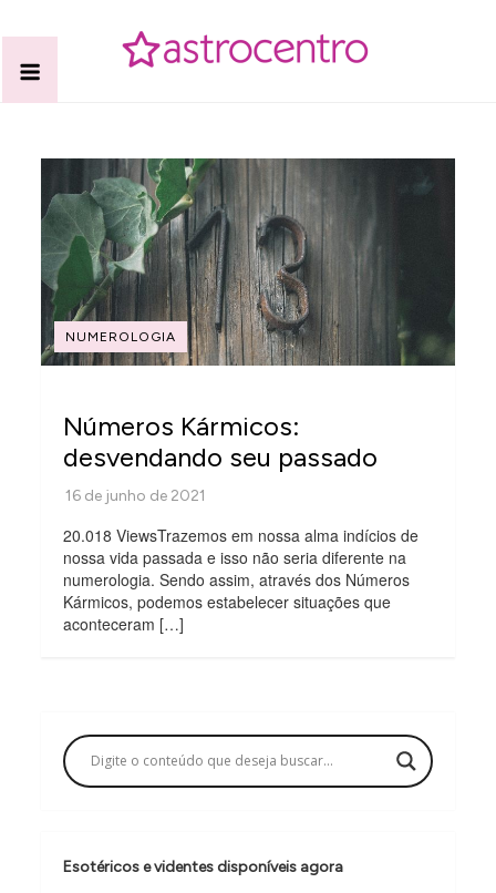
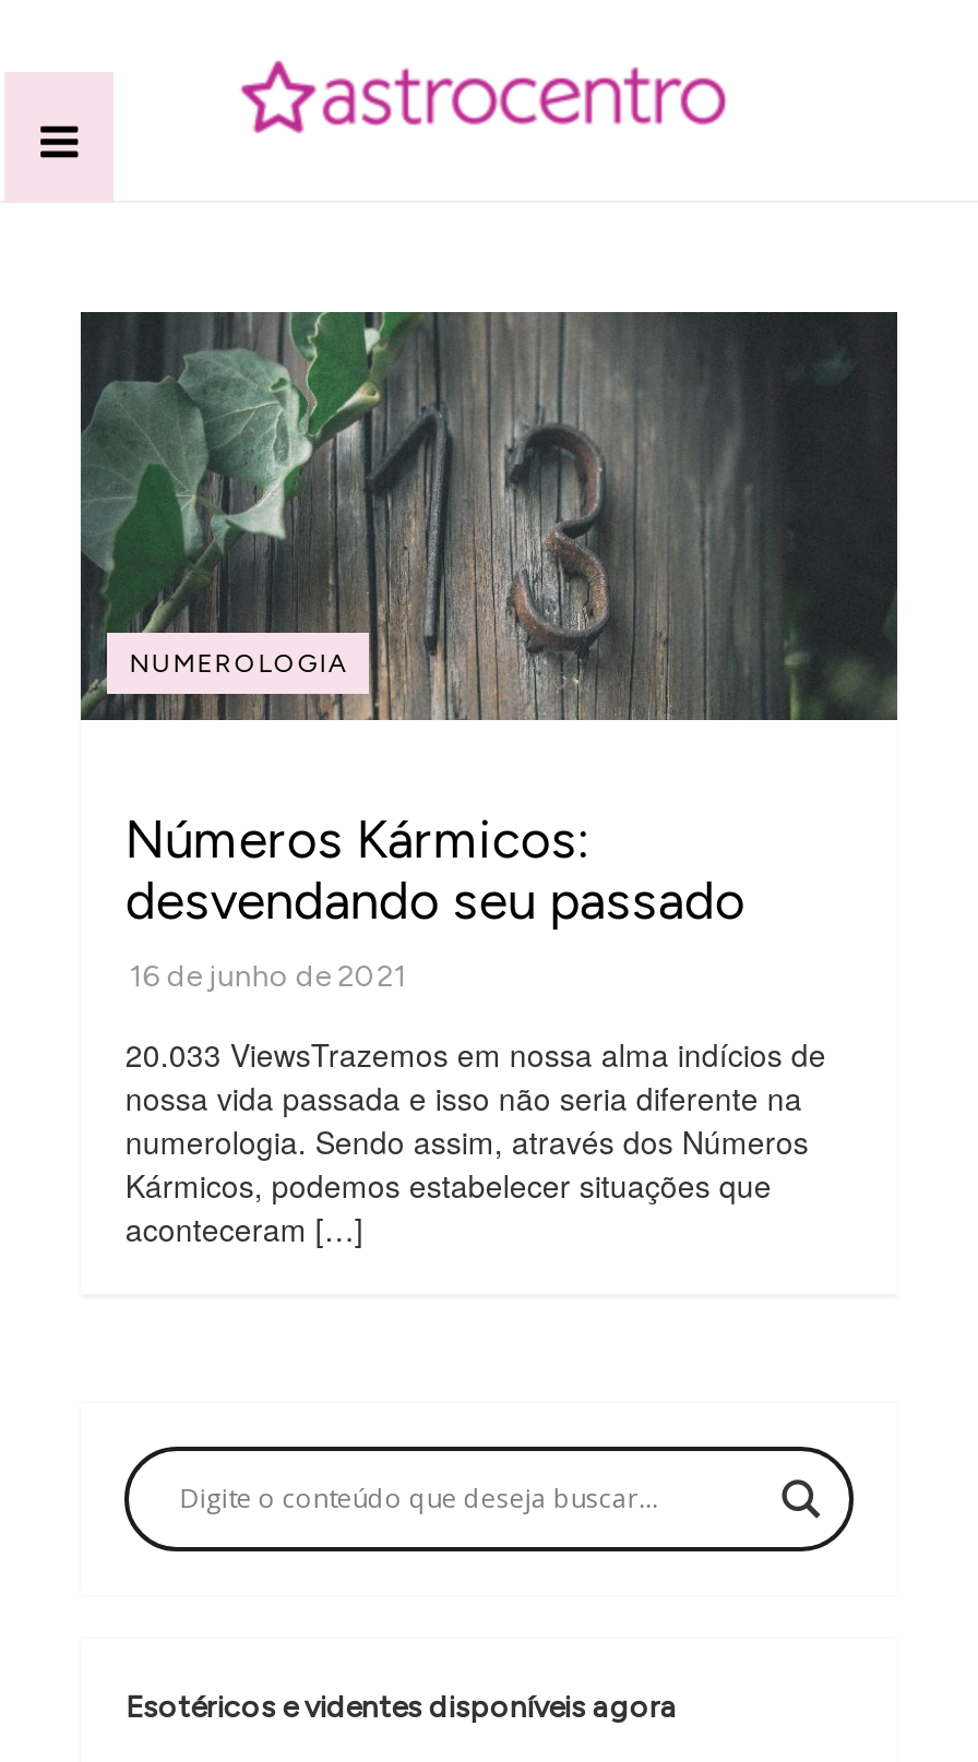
[64,524,419,546] 20.018 ViewsTrazemos em nossa alma indícios de -> [125,1031,826,1075] 20.033 ViewsTrazemos em nossa alma indícios de

